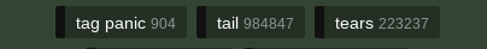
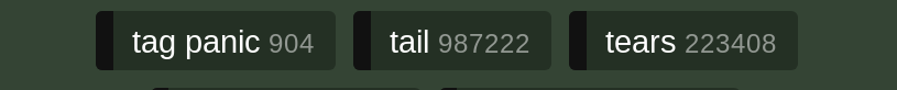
[216,13,294,32] tail 984847 -> [390,23,530,58] tail 987222
[335,13,429,32] tears 223237 -> [605,23,777,58] tears 223408

